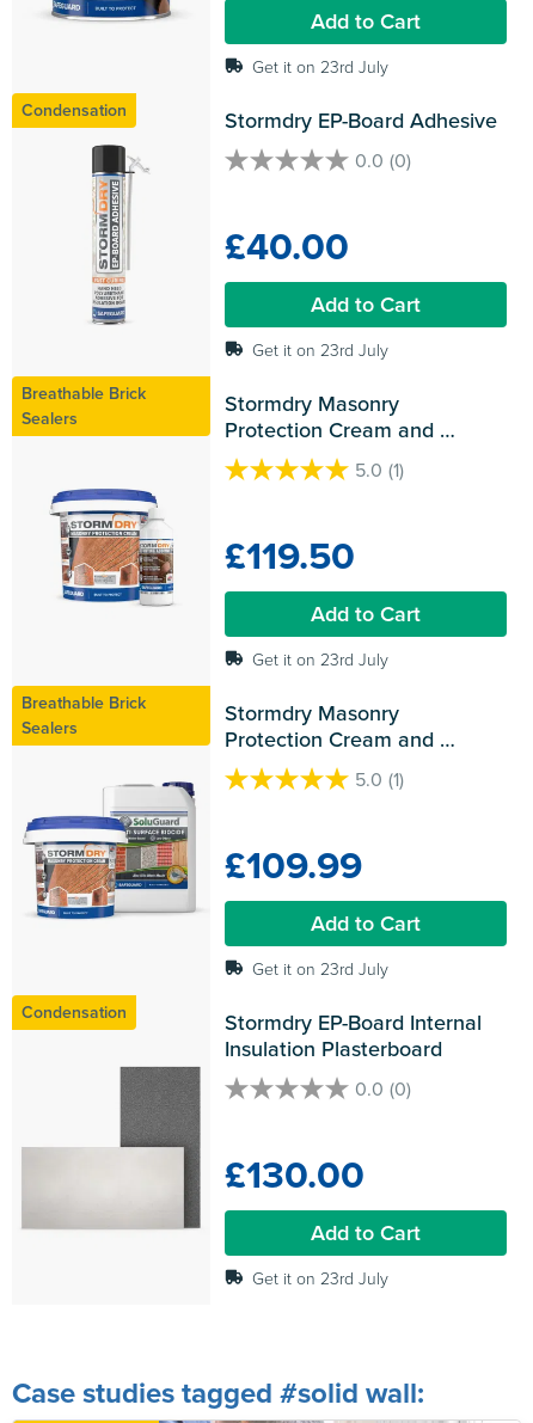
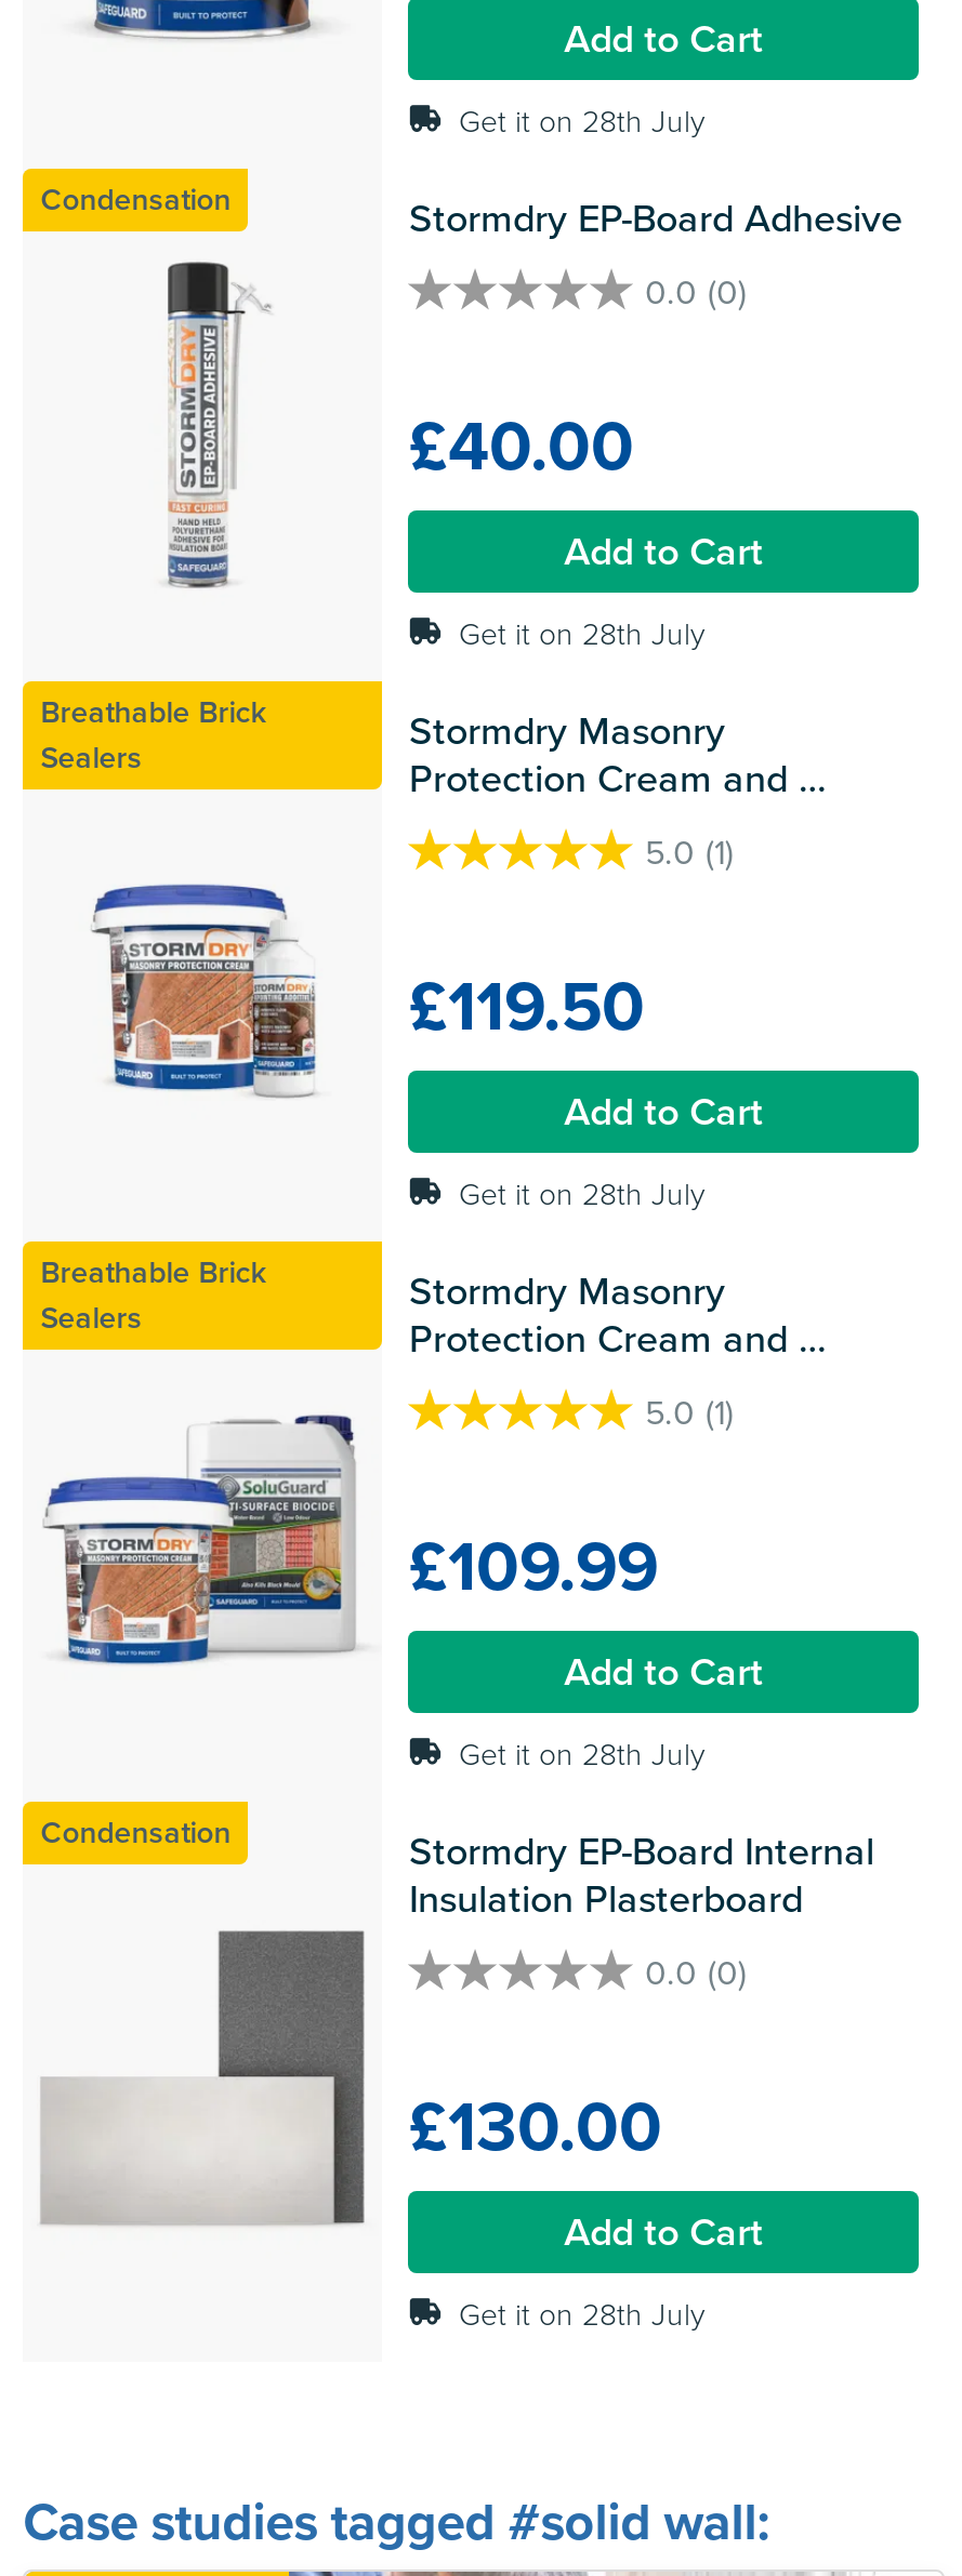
[253,55,389,78] Get it on 23rd July -> [459,99,706,141] Get it on 28th July
[253,338,389,361] Get it on 23rd July -> [459,612,706,653] Get it on 28th July
[253,648,389,670] Get it on 23rd July -> [459,1172,706,1213] Get it on 28th July
[253,957,389,980] Get it on 23rd July -> [459,1732,706,1774] Get it on 28th July
[253,1266,389,1289] Get it on 23rd July -> [459,2293,706,2334] Get it on 28th July

